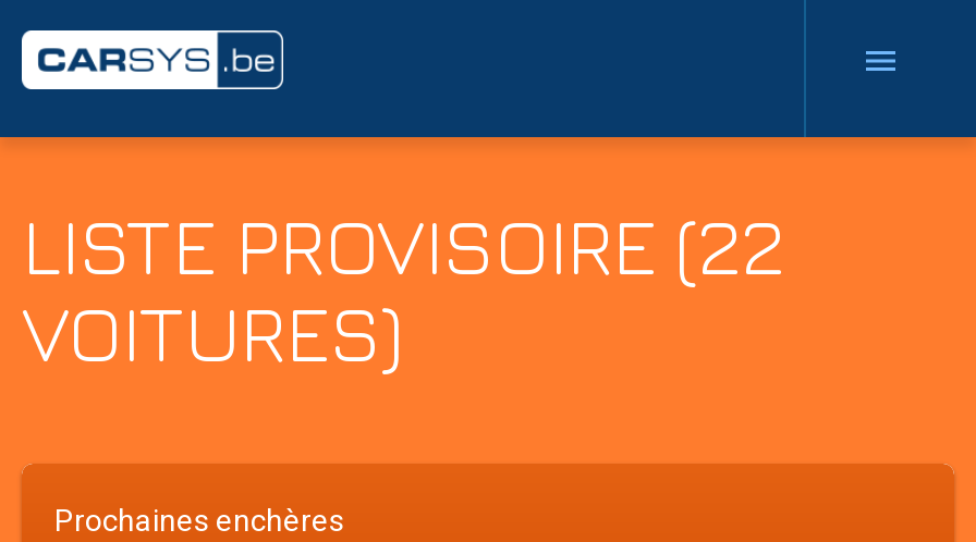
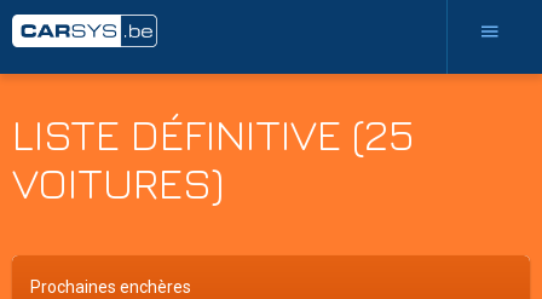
[22,198,784,292] LISTE PROVISOIRE (22 -> [12,108,415,160] LISTE DÉFINITIVE (25

